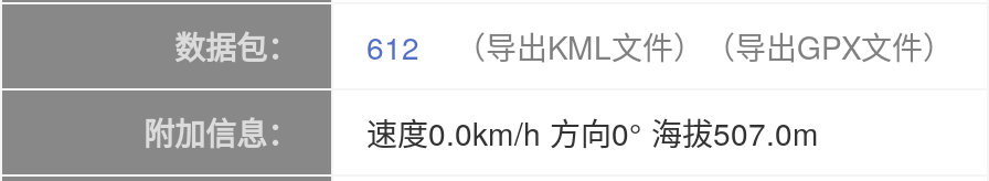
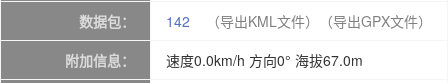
[174,24,954,68] 数据包： 612 （导出KML文件）（导出GPX文件） -> [79,11,432,31] 数据包： 142 （导出KML文件）（导出GPX文件）
[366,110,819,155] 速度0.0km/h 方向0° 海拔507.0m -> [166,50,363,70] 速度0.0km/h 方向0° 海拔67.0m

